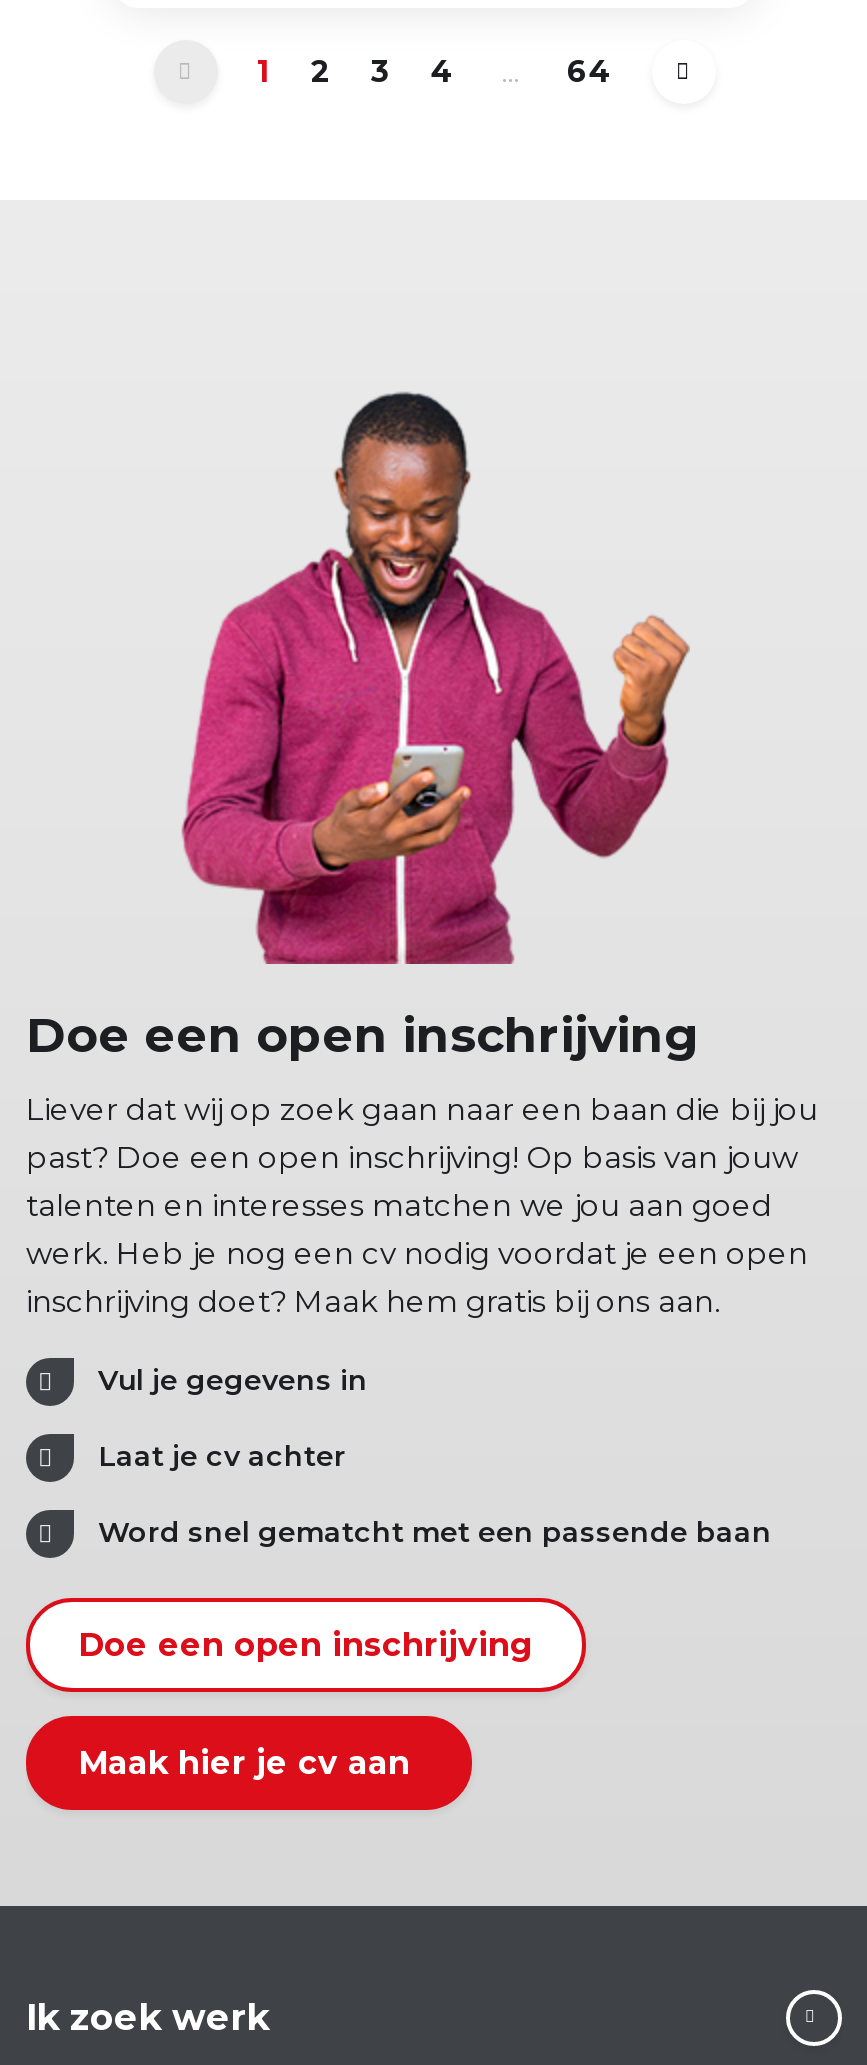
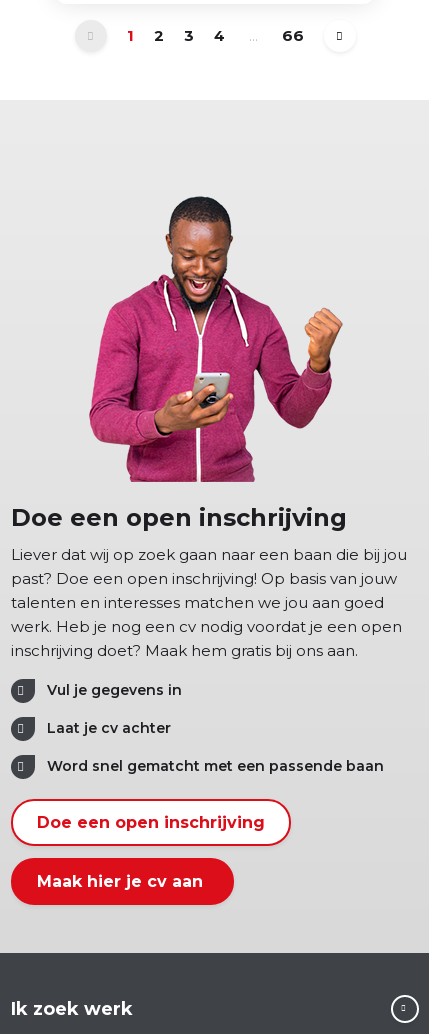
[567,52,611,90] 64 -> [281,26,303,45] 66

